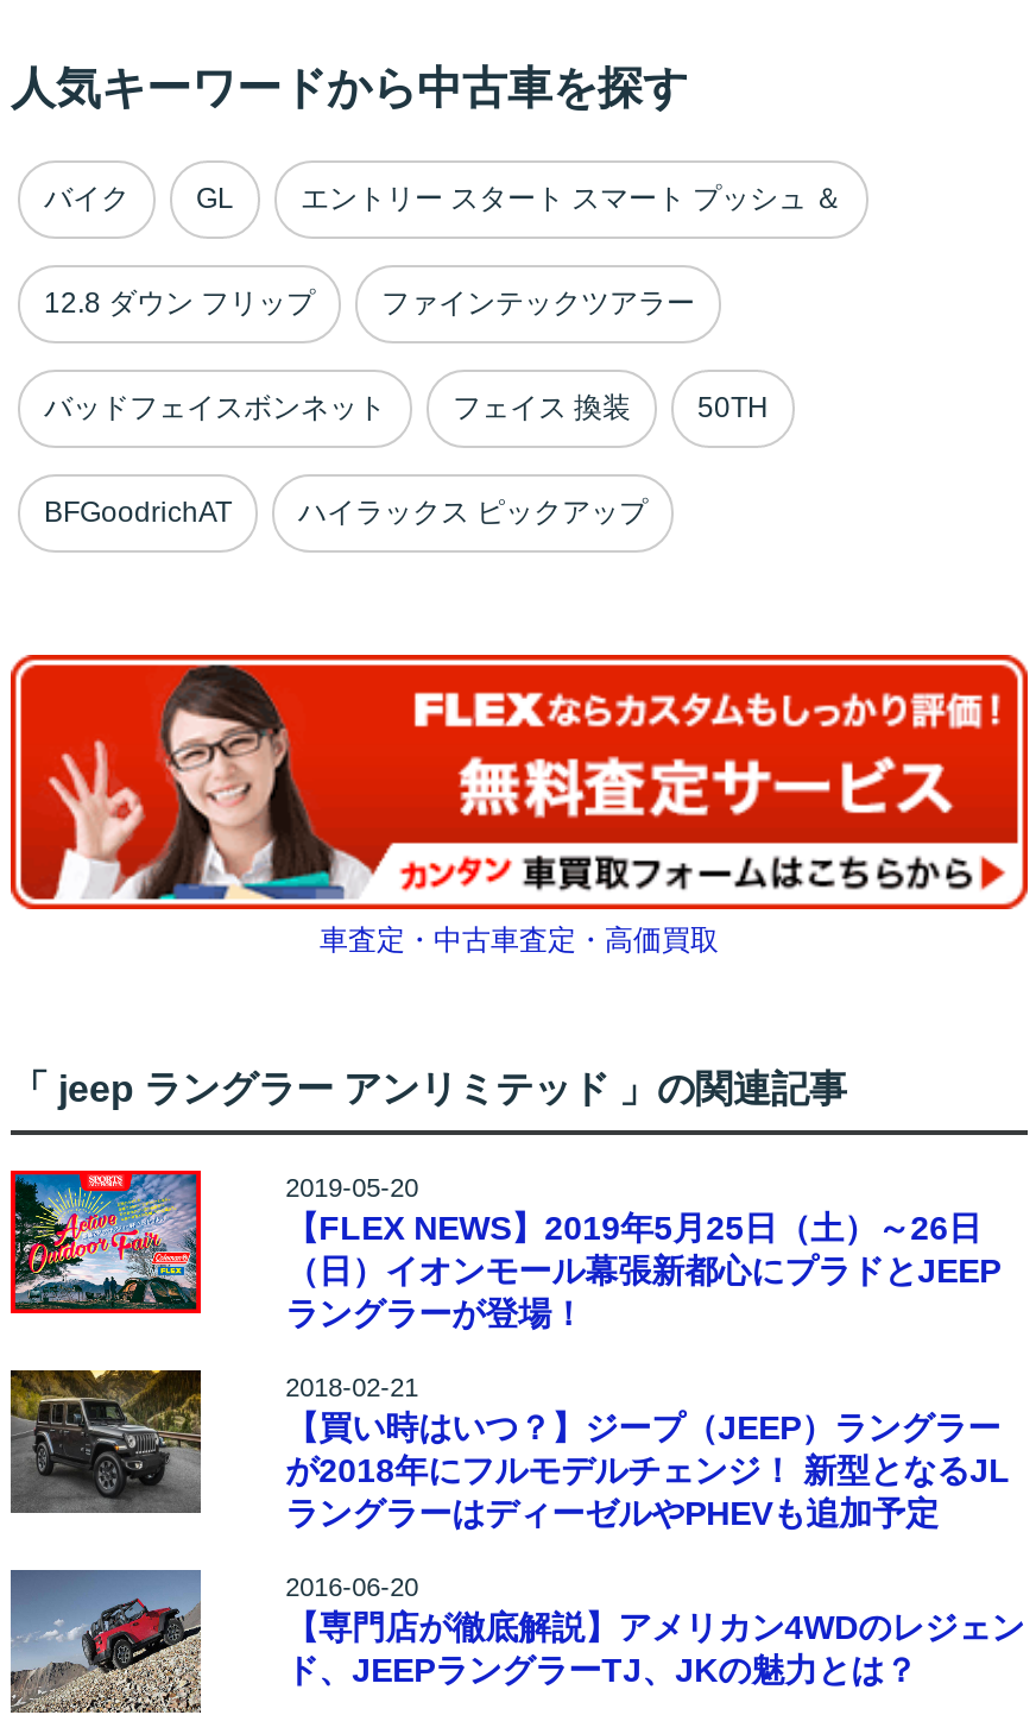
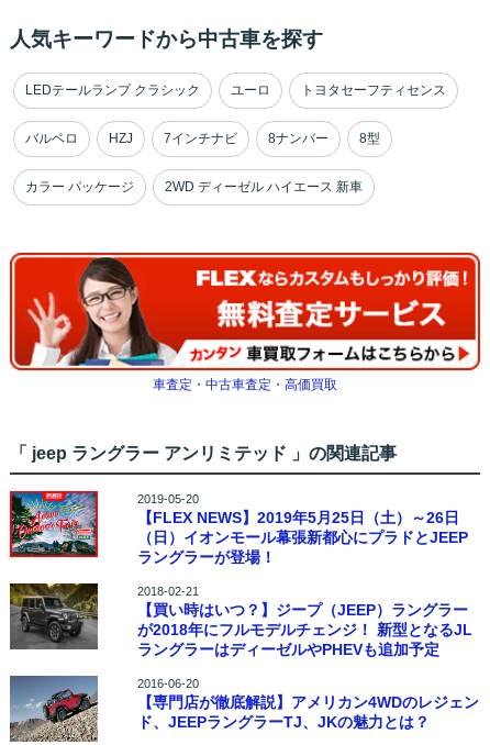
[44,182,842,529] バイク | GL | エントリー スタート スマート プッシュ ＆ | 12.8 ダウン フリップ | ファインテックツアラー | バッドフェイスボンネット | フェイス 換装 | 50TH | BFGoodrichAT | ハイラックス ピックアップ -> [25,83,446,195] LEDテールランプ クラシック | ユーロ | トヨタセーフティセンス | バルベロ | HZJ | 7インチナビ | 8ナンバー | 8型 | カラー パッケージ | 2WD ディーゼル ハイエース 新車

